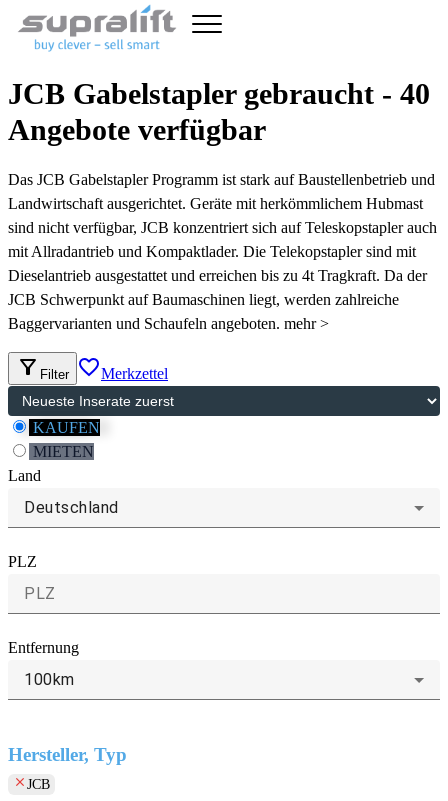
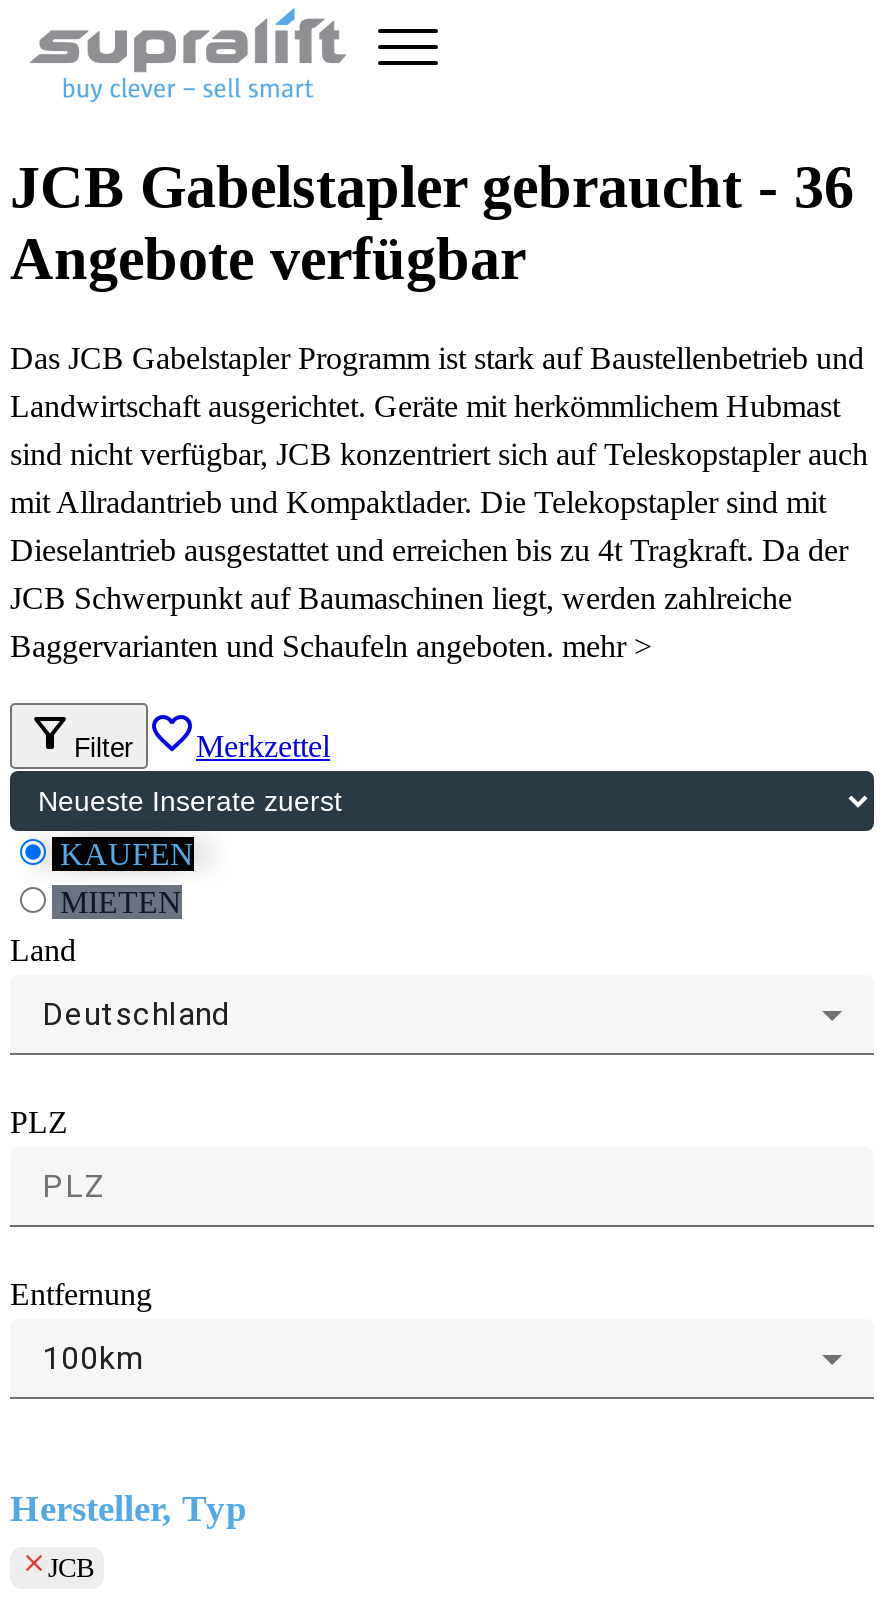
[8,77,430,110] JCB Gabelstapler gebraucht - 40 -> [10,153,854,219] JCB Gabelstapler gebraucht - 36

